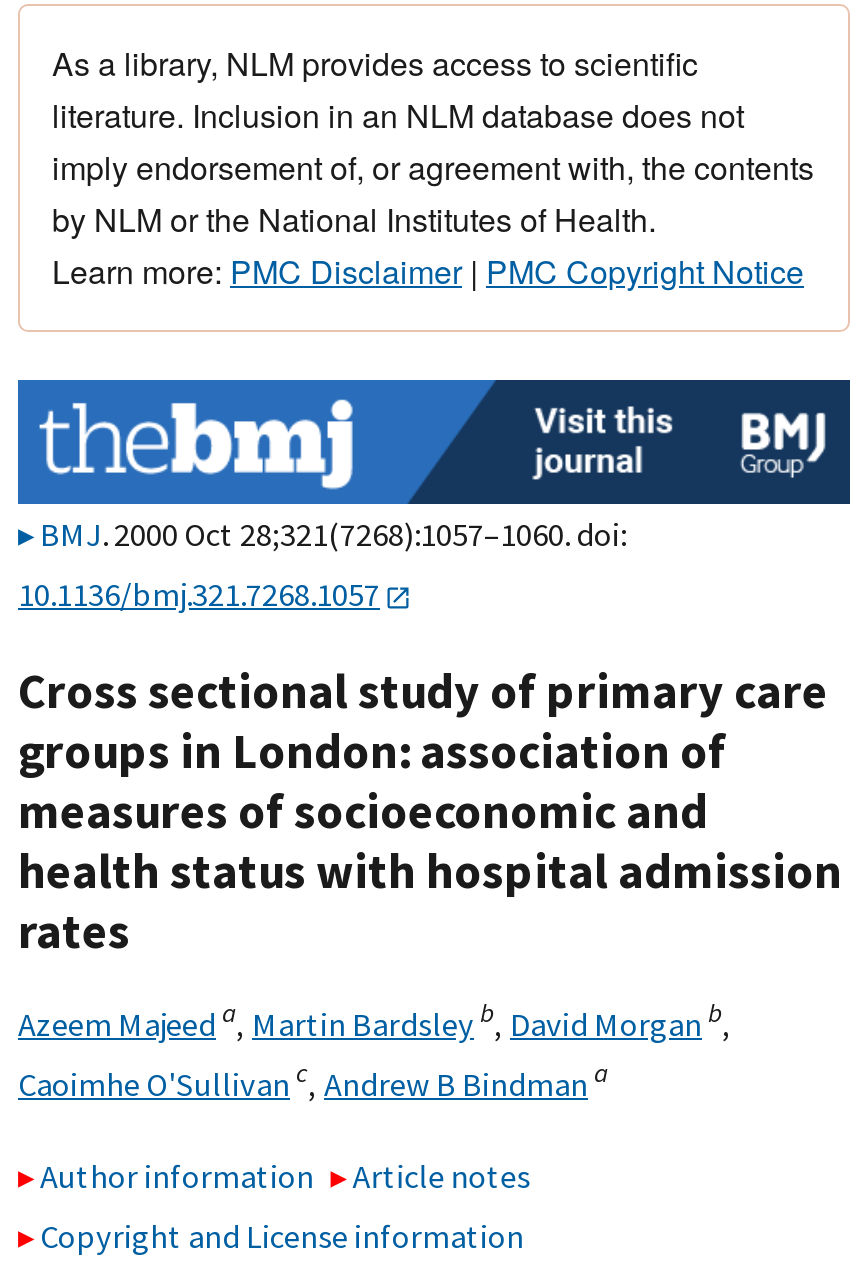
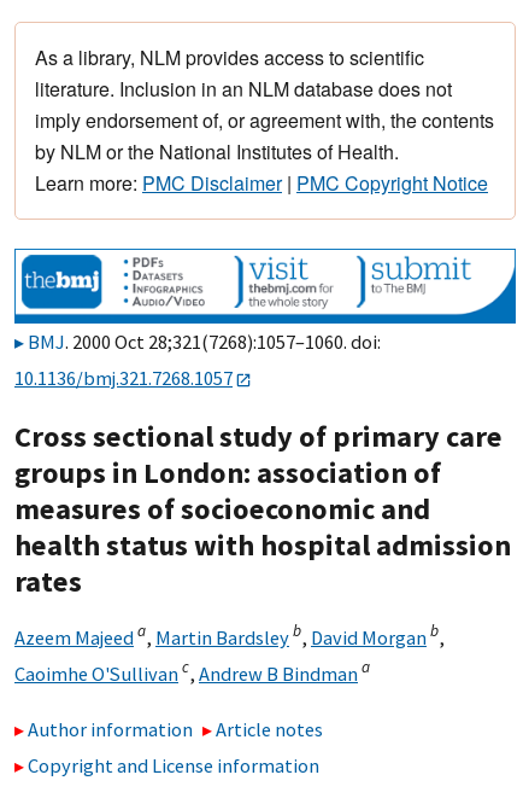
[18,378,852,504] [image] -> [14,247,517,324] [image]

